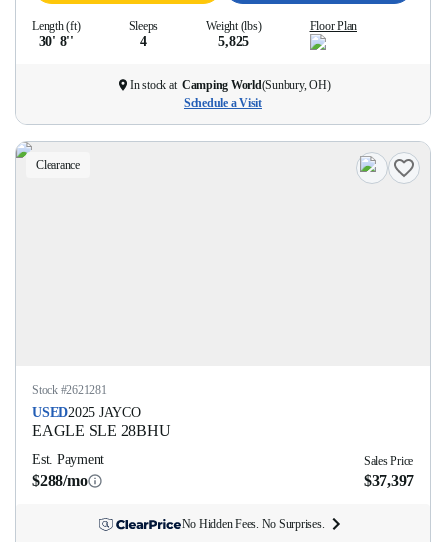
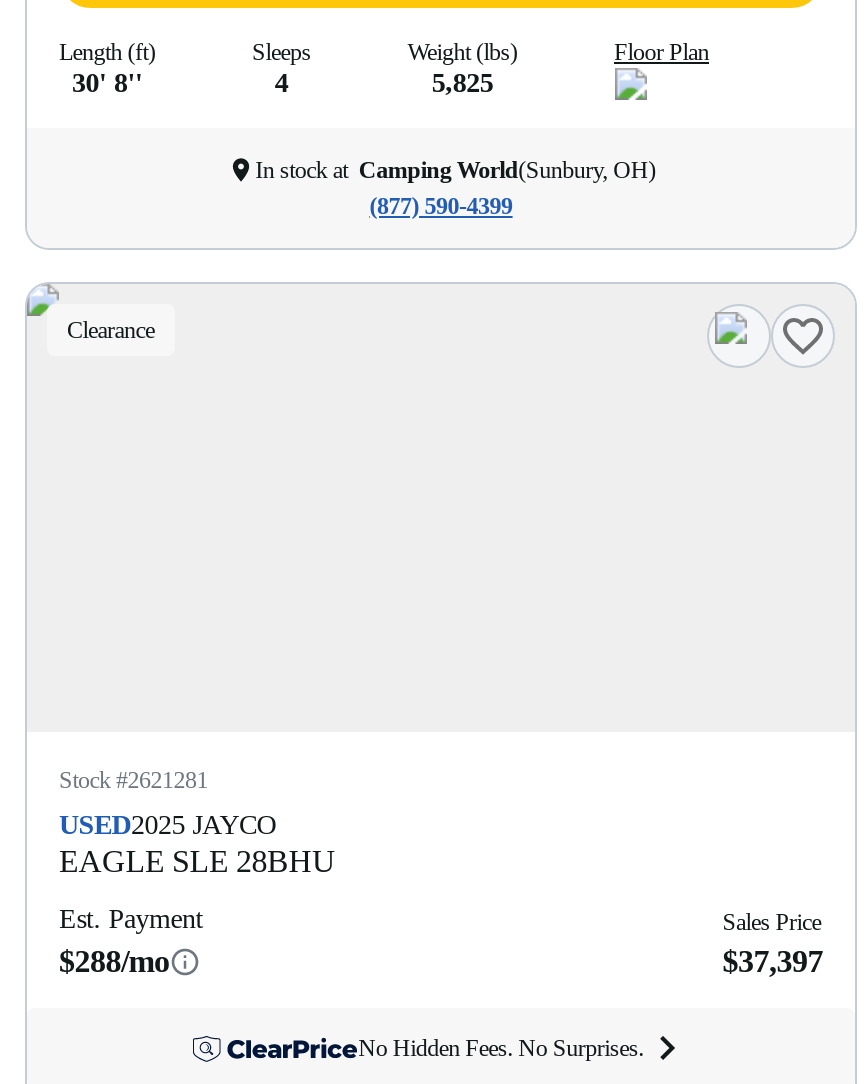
[184,96,262,110] Schedule a Visit -> [369,192,512,220] (877) 590-4399

